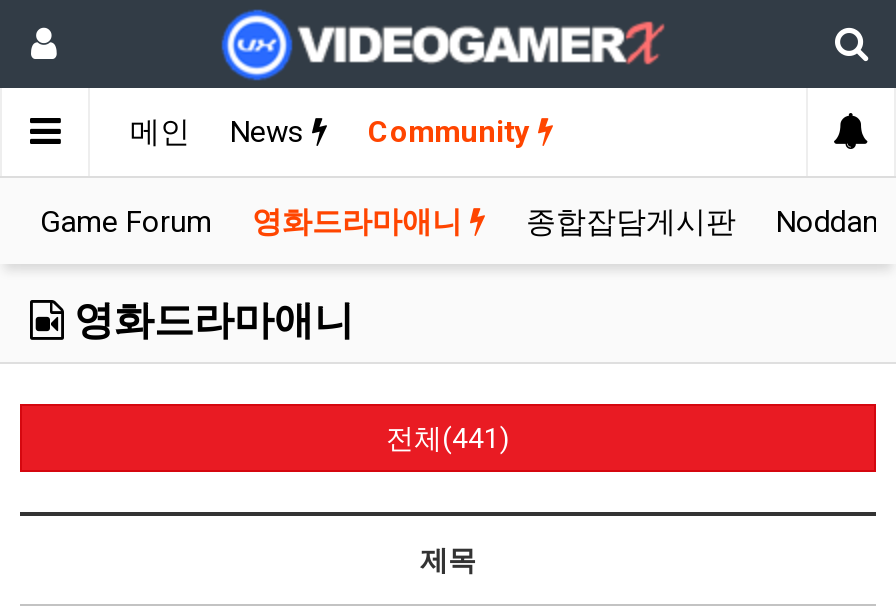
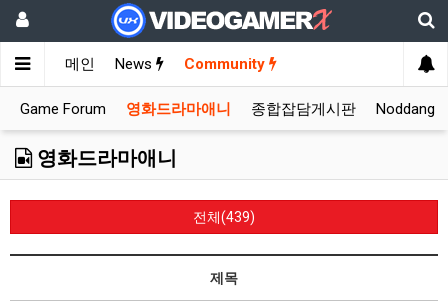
[386,422,510,454] 전체(441) -> [193,209,255,225] 전체(439)

